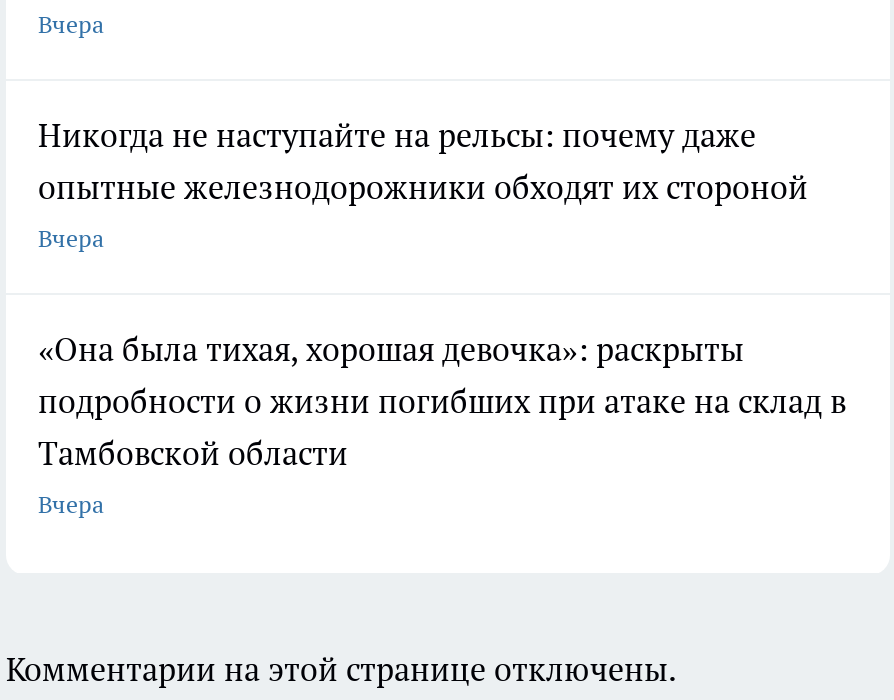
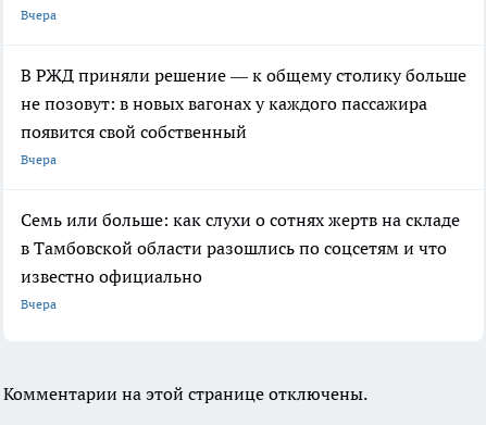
[38,115,808,207] Никогда не наступайте на рельсы: почему даже | опытные железнодорожники обходят их стороной -> [21,64,466,143] В РЖД приняли решение — к общему столику больше | не позовут: в новых вагонах у каждого пассажира | появится свой собственный
[38,329,846,473] «Она была тихая, хорошая девочка»: раскрыты | подробности о жизни погибших при атаке на склад в | Тамбовской области -> [21,209,460,287] Семь или больше: как слухи о сотнях жертв на складе | в Тамбовской области разошлись по соцсетям и что | известно официально

